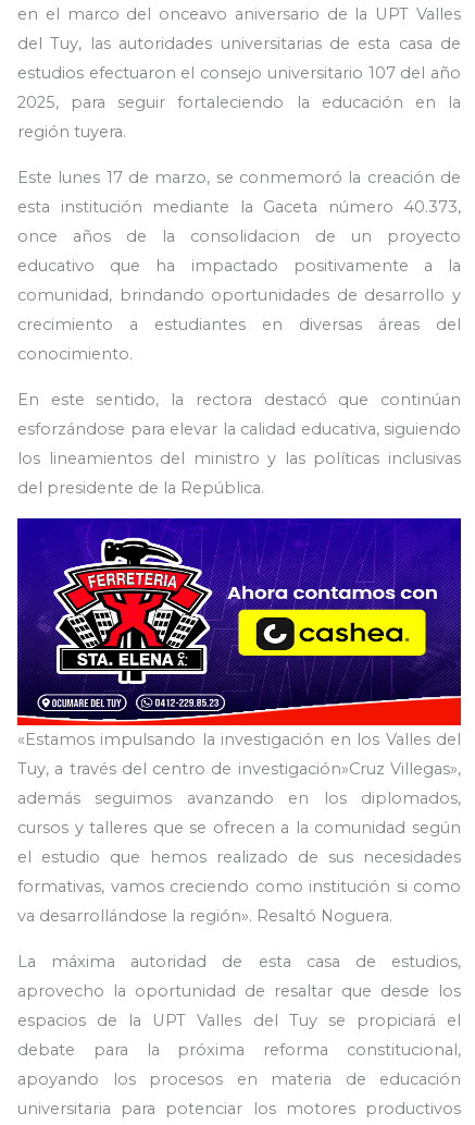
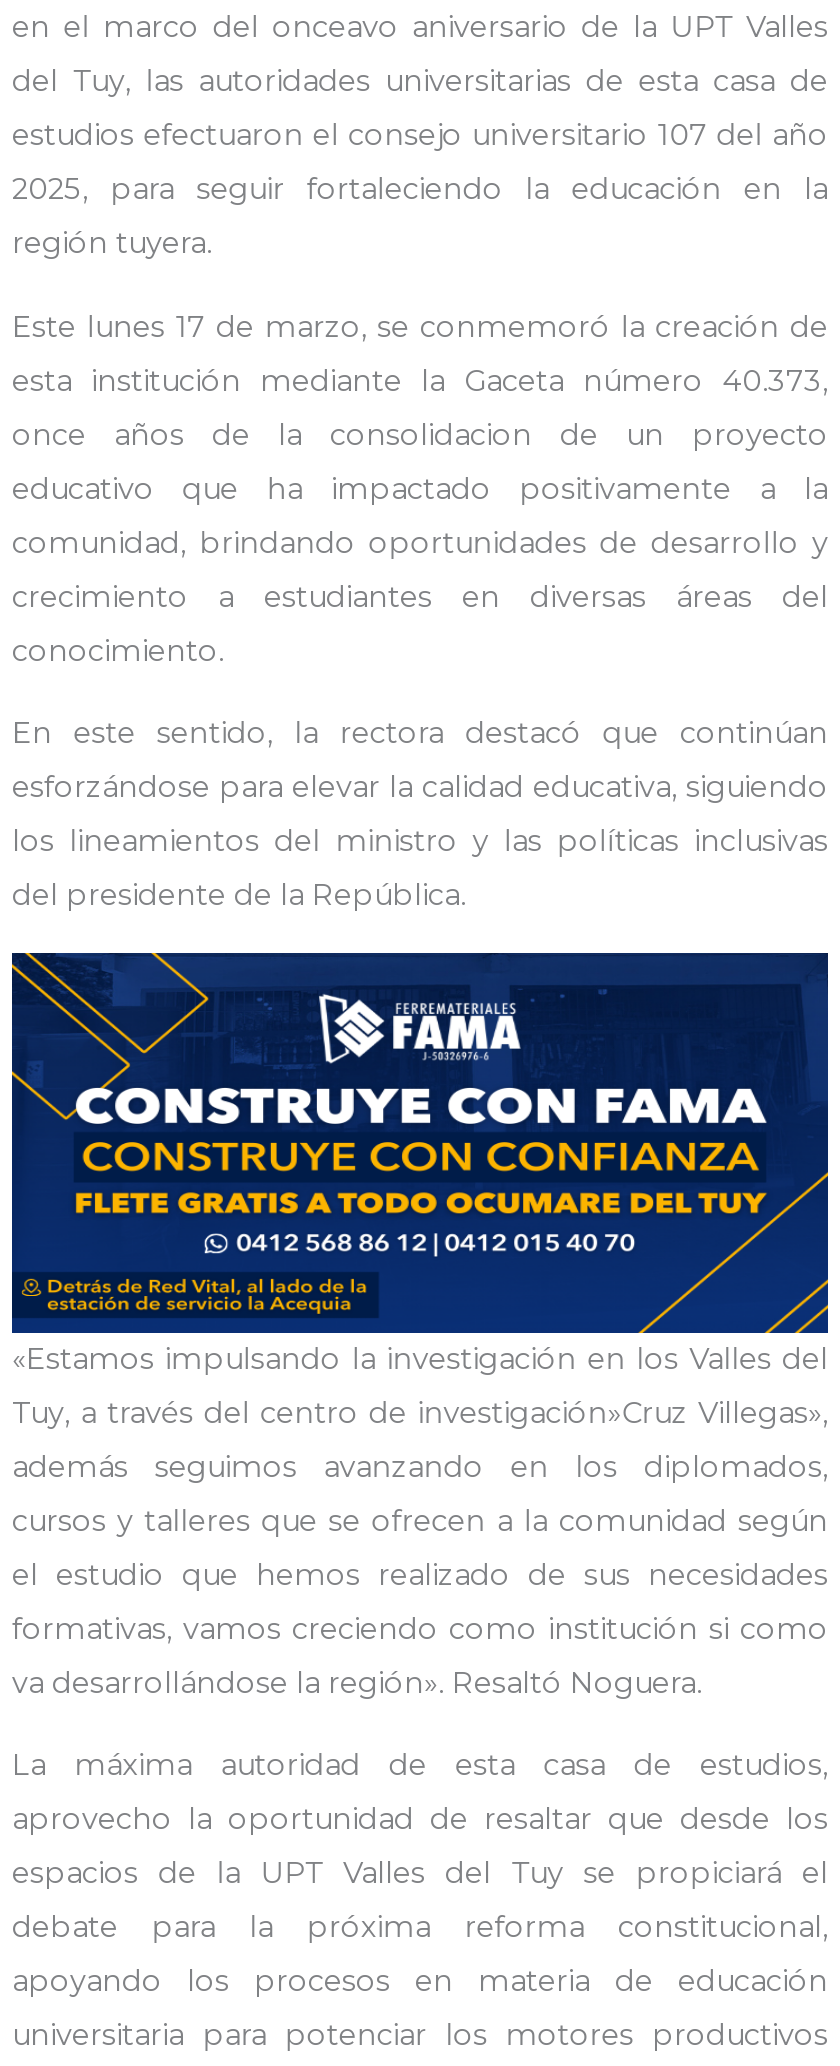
[16,517,462,726] [image] -> [10,950,830,1336] [image]

